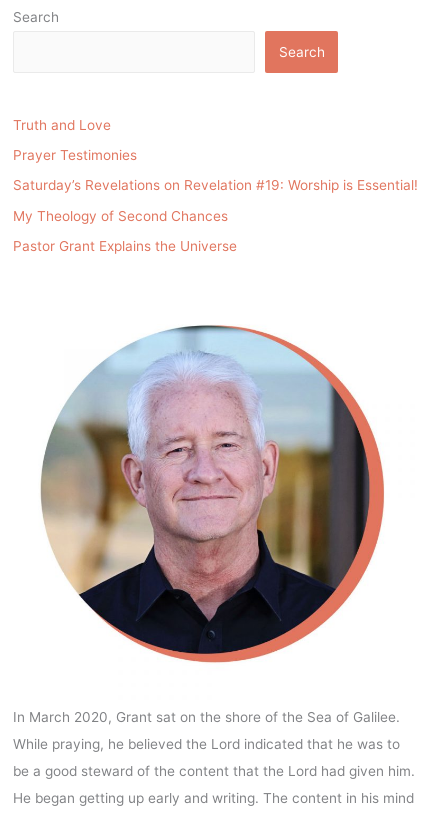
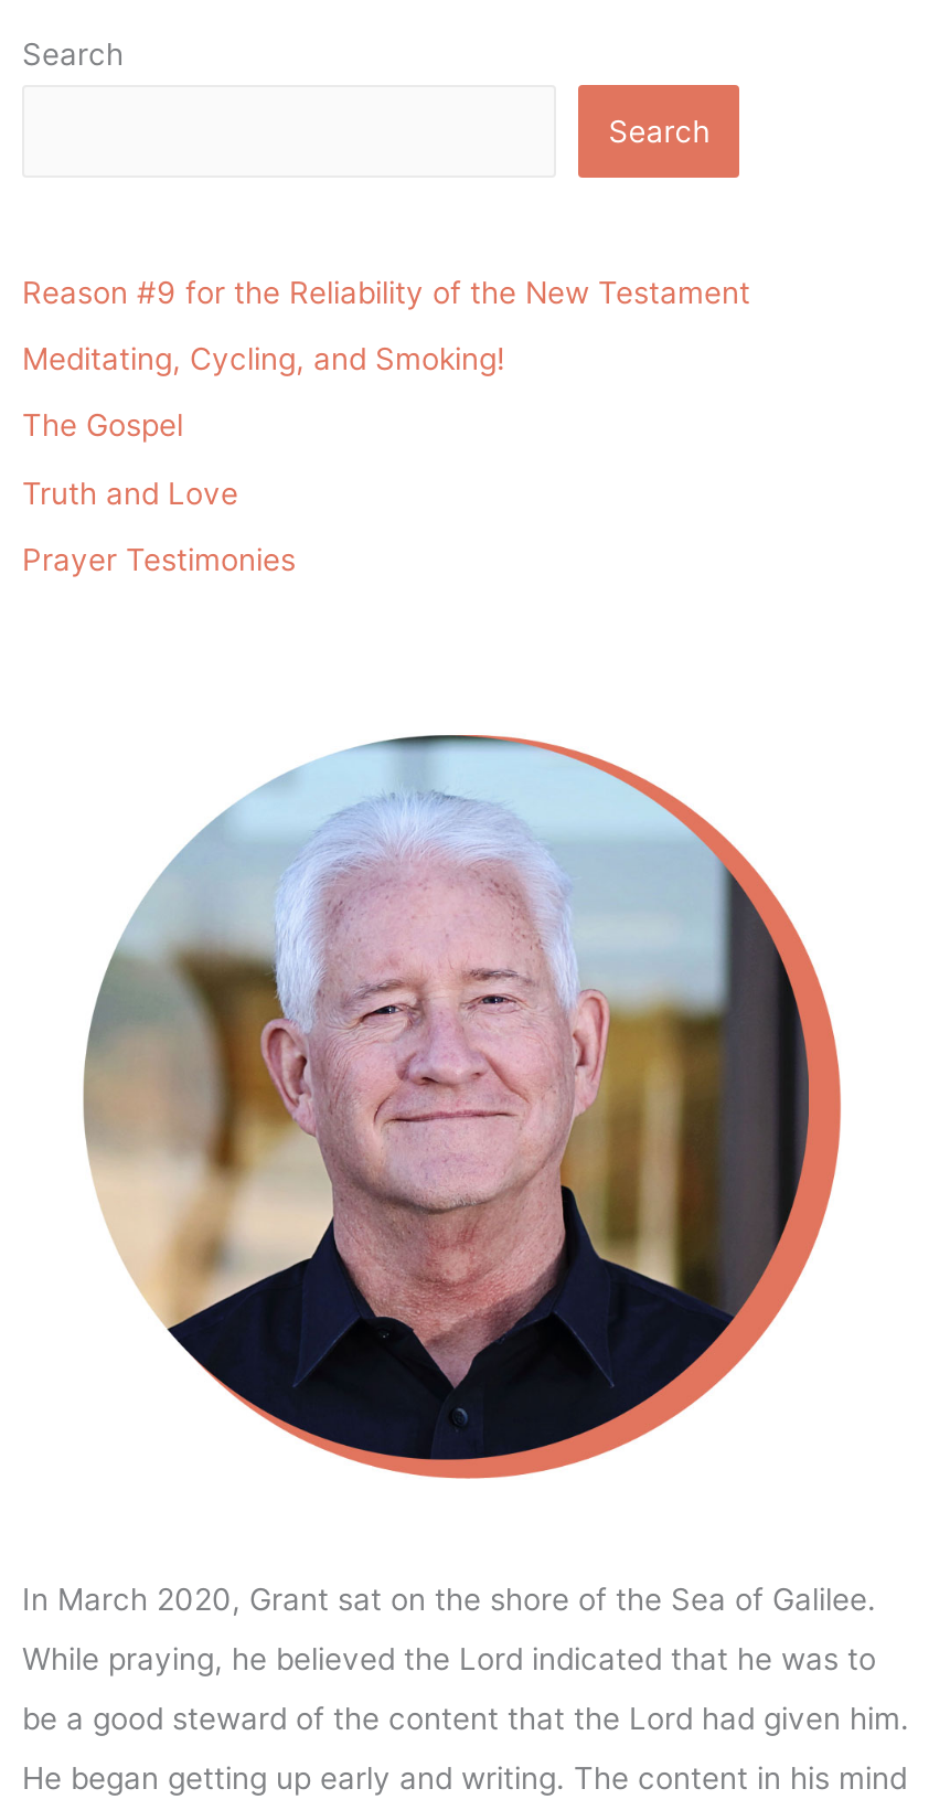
none -> [22,274,750,443] Reason #9 for the Reliability of the New Testament | Meditating, Cycling, and Smoking! | The Gospel
moved [13,117,137,163] -> [22,475,296,578]: Truth and Love | Prayer Testimonies
[13,177,418,254] Saturday’s Revelations on Revelation #19: Worship is Essential! | My Theology of Second Chances | Pastor Grant Explains the Universe -> none

